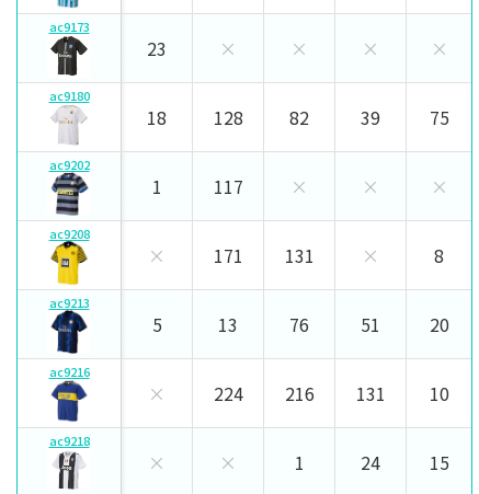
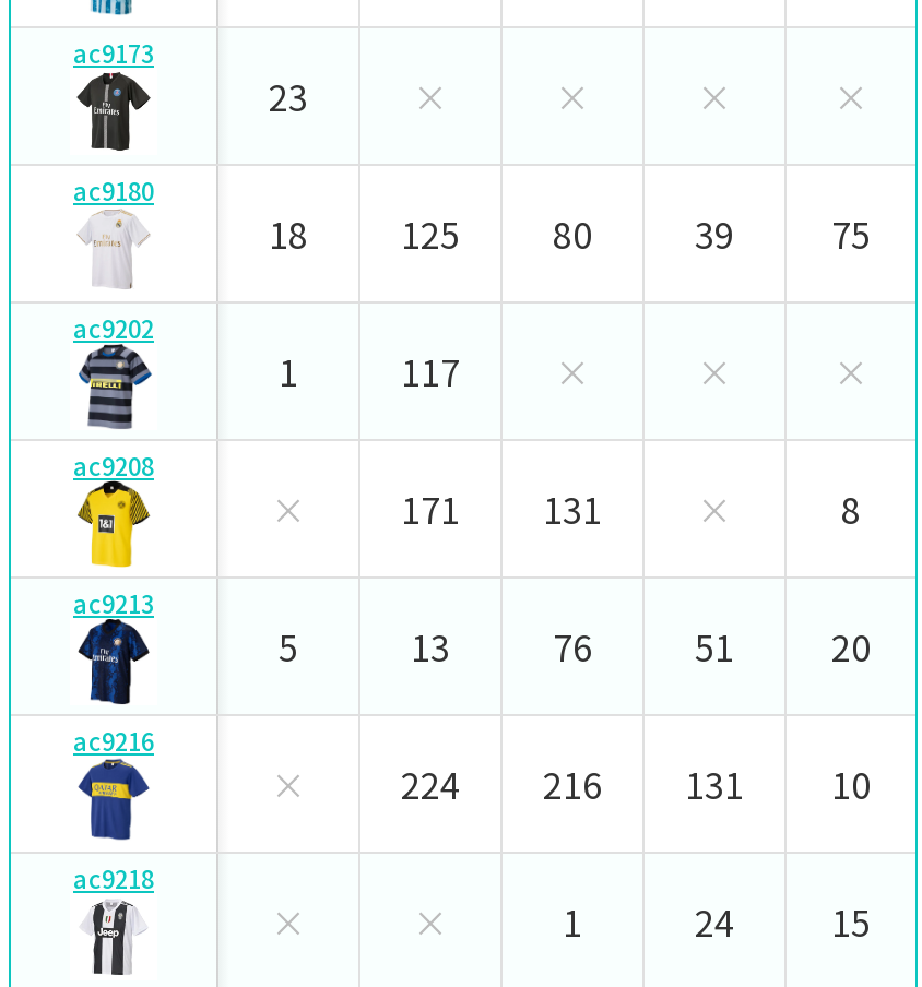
[213,104,243,131] 128 -> [401,208,460,260] 125
[289,104,309,131] 82 -> [553,208,592,260] 80

